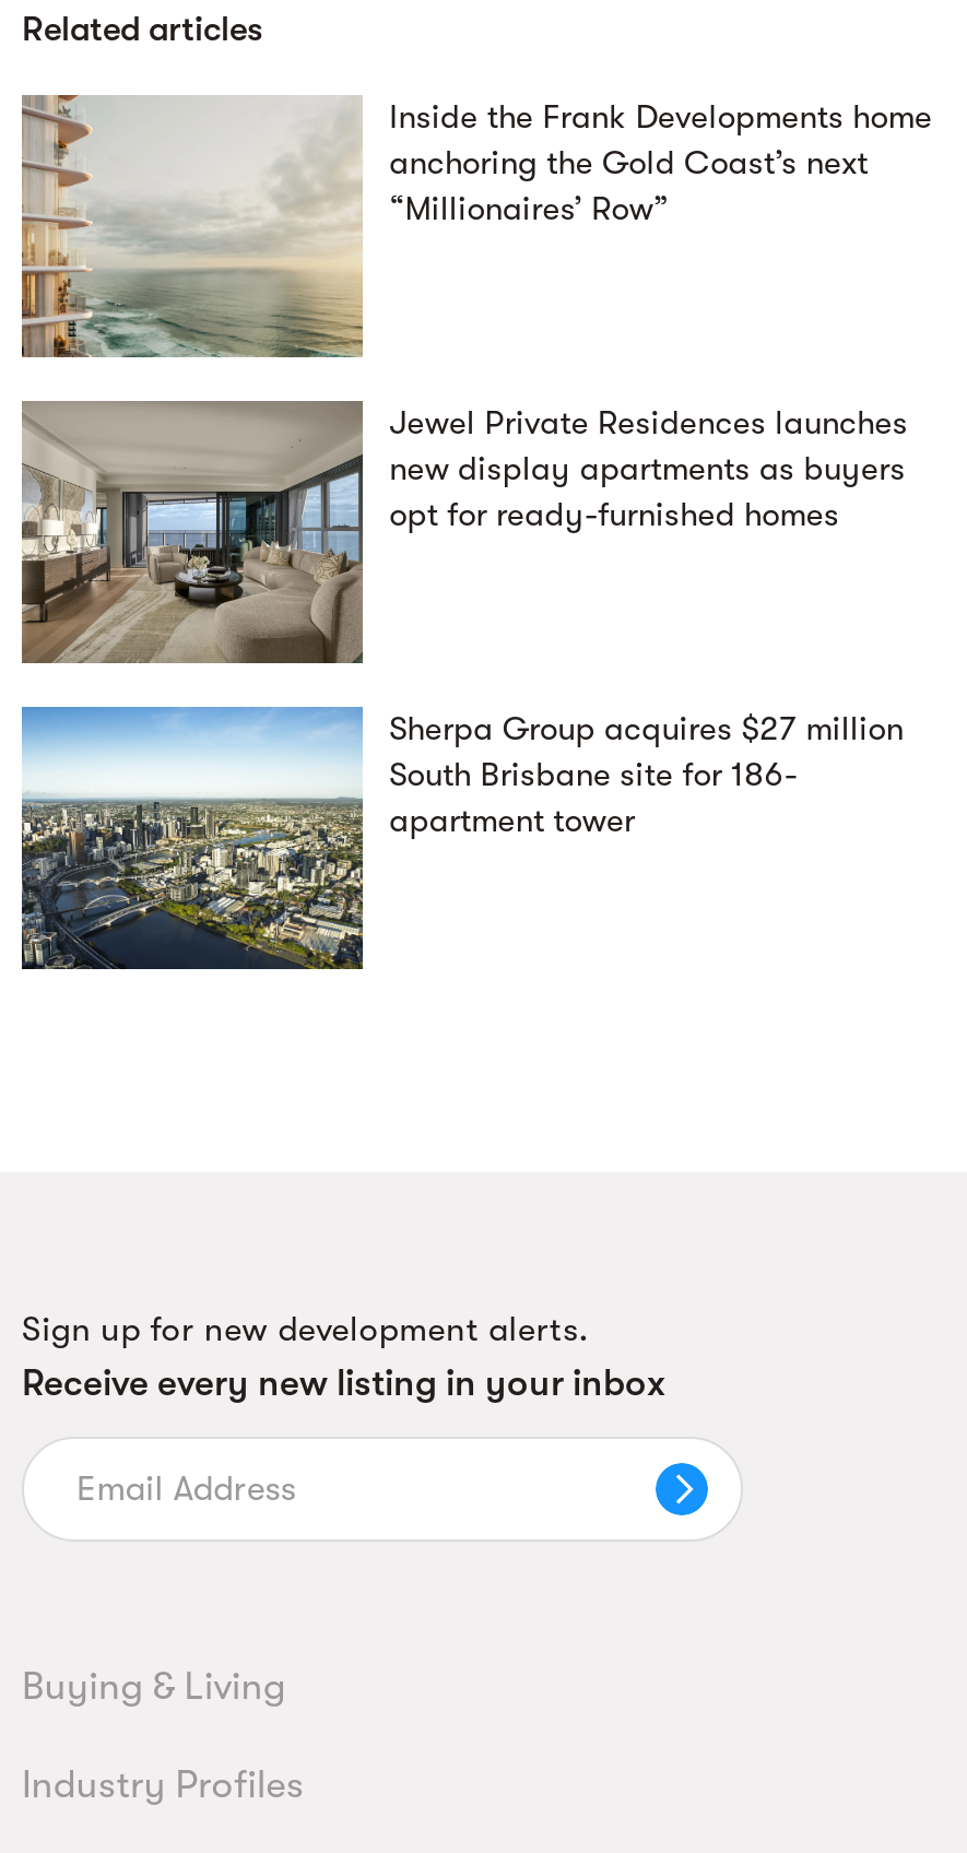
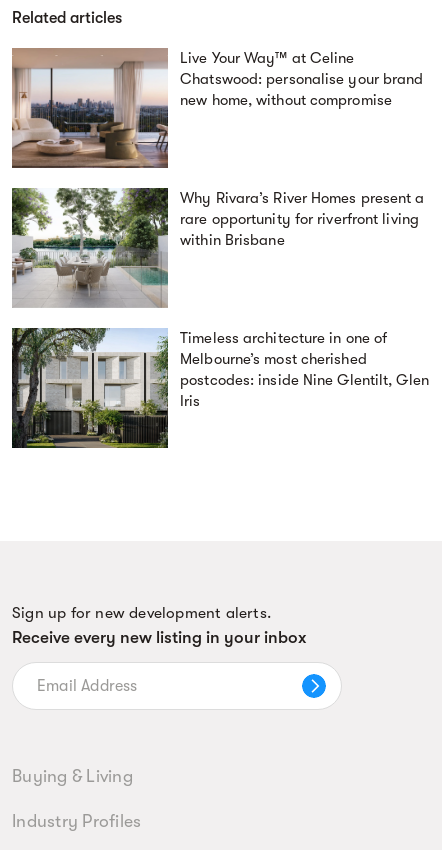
[22,95,932,359] [image] | Inside the Frank Developments home | anchoring the Gold Coast’s next | “Millionaires’ Row” -> [12,48,423,169] [image] | Live Your Way™ at Celine | Chatswood: personalise your brand | new home, without compromise
[22,399,908,663] [image] | Jewel Private Residences launches | new display apartments as buyers | opt for ready-furnished homes -> [12,187,424,308] [image] | Why Rivara’s River Homes present a | rare opportunity for riverfront living | within Brisbane
[20,705,904,971] [image] | Sherpa Group acquires $27 million | South Brisbane site for 186- | apartment tower -> [11,327,429,449] [image] | Timeless architecture in one of | Melbourne’s most cherished | postcodes: inside Nine Glentilt, Glen | Iris

